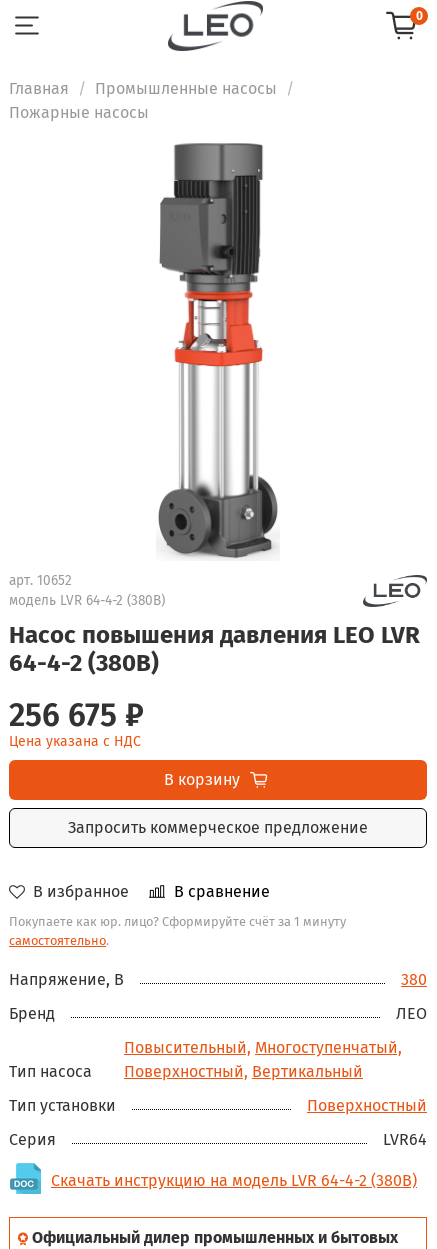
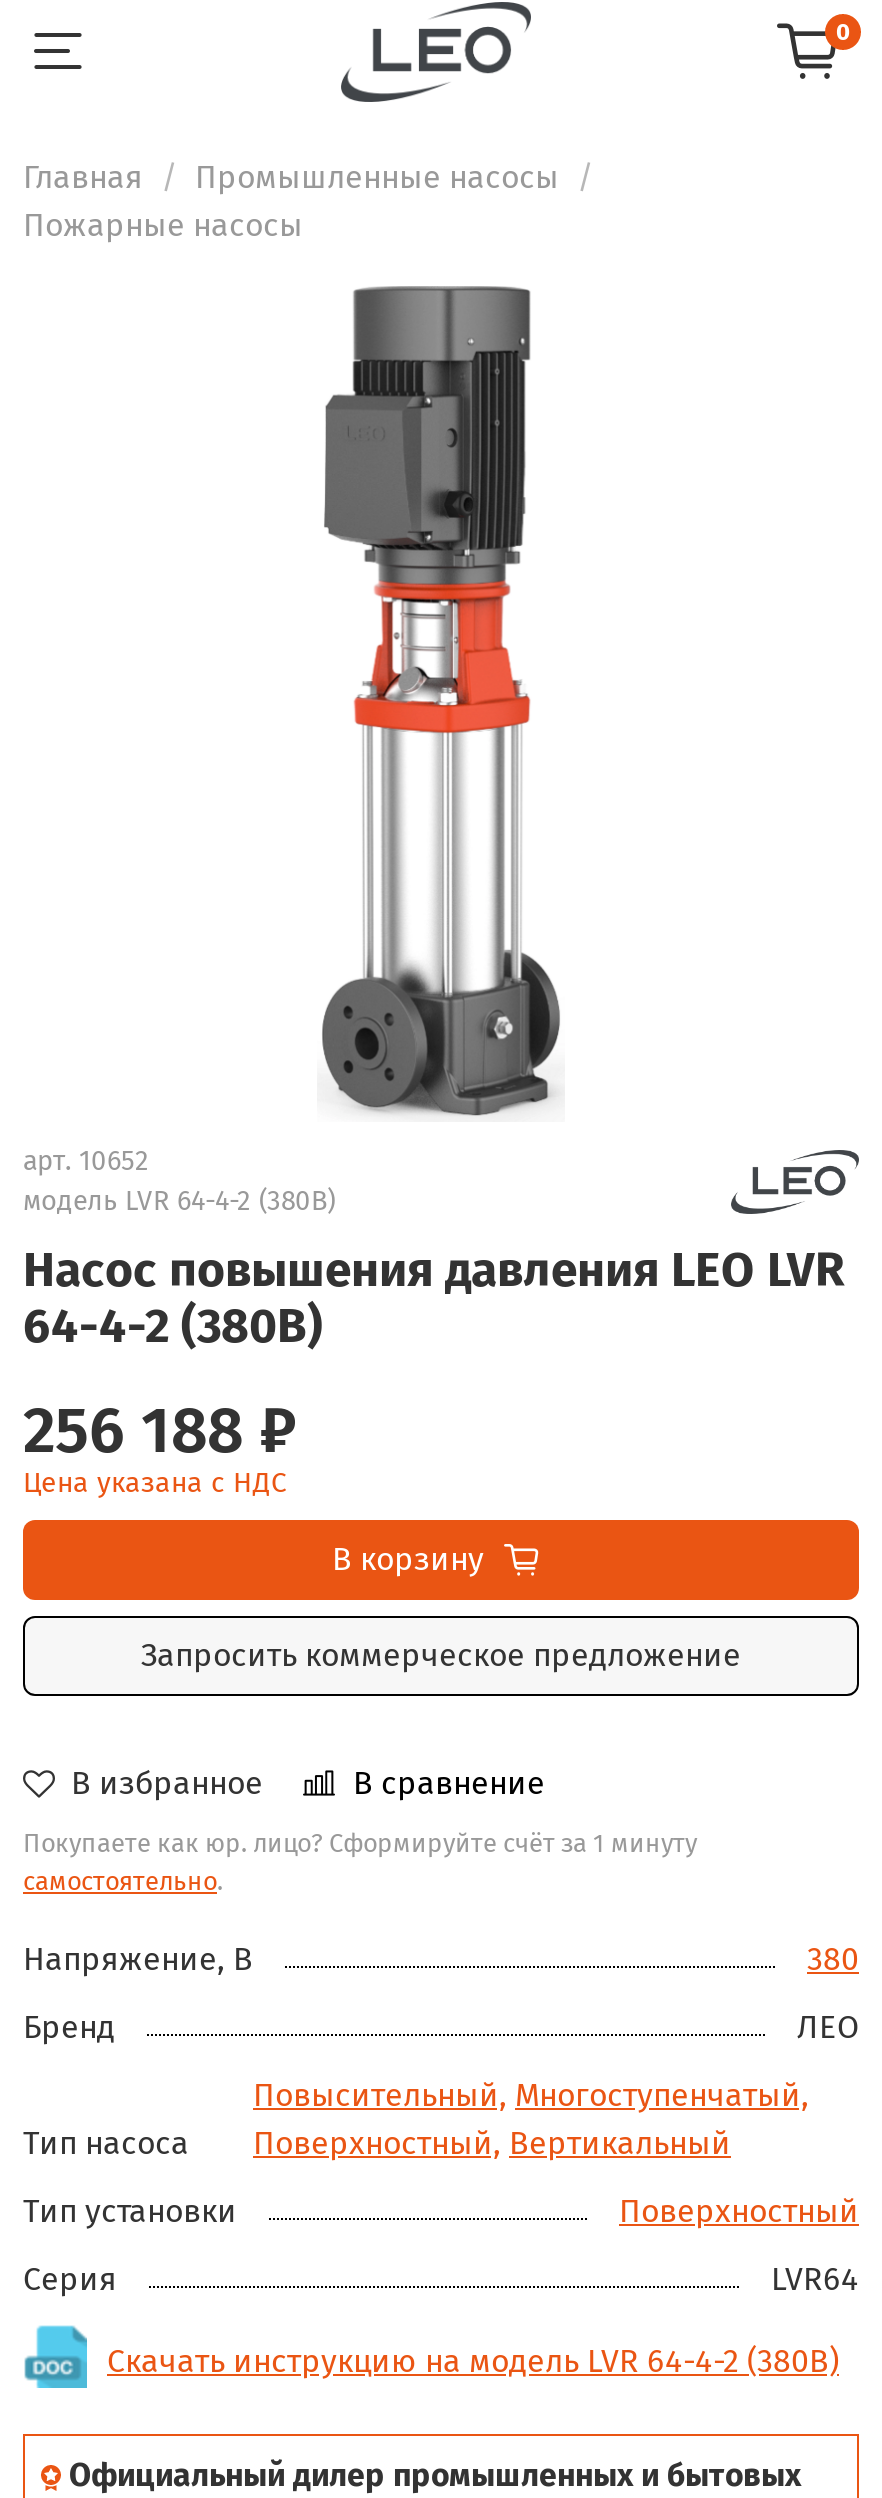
[9,696,144,734] 256 675 ₽ -> [23,1392,297,1468] 256 188 ₽

